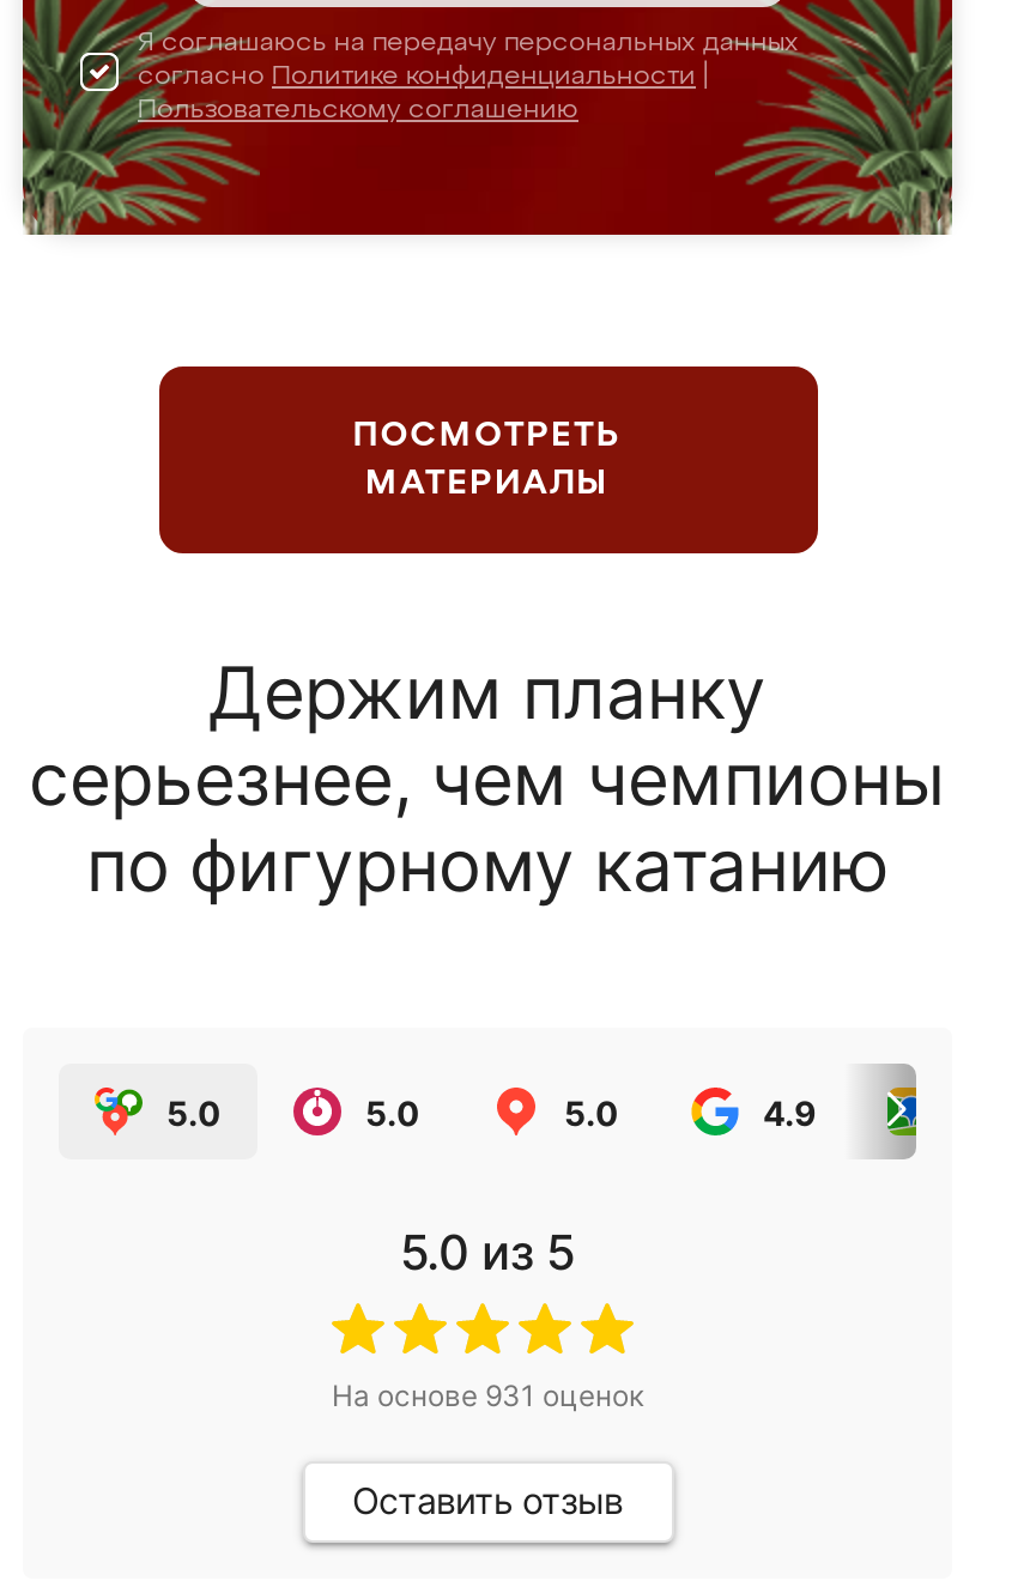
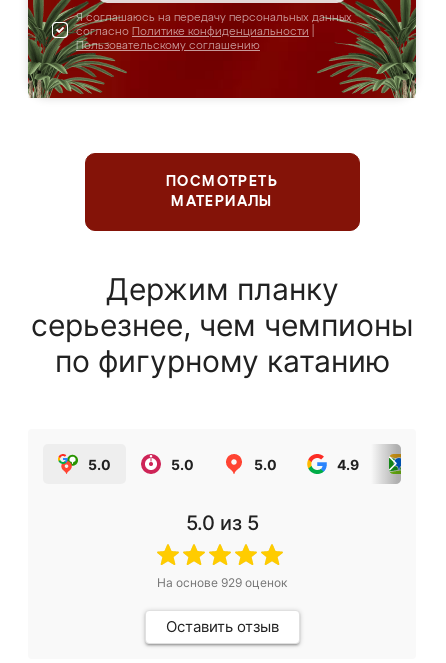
[332,1377,643,1413] На основе 931 оценок -> [157,575,287,590] На основе 929 оценок

